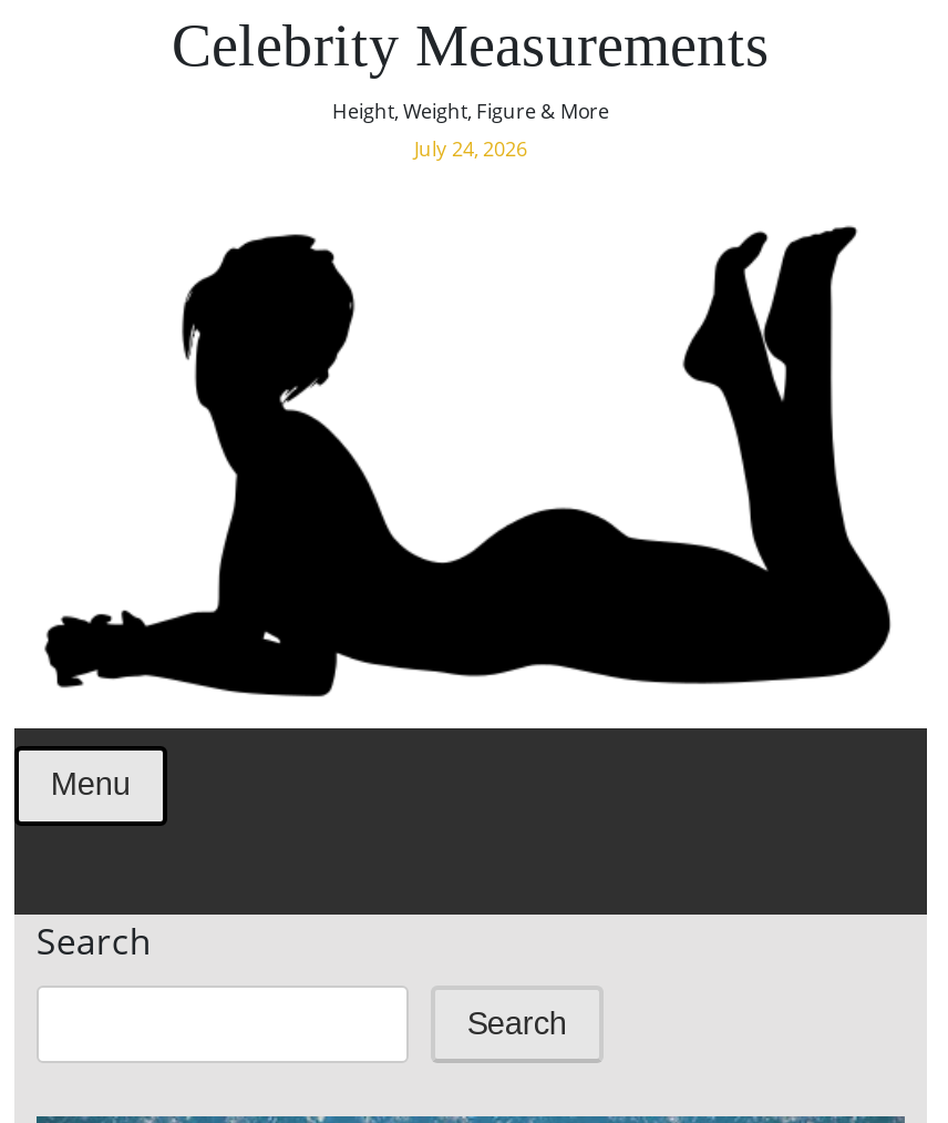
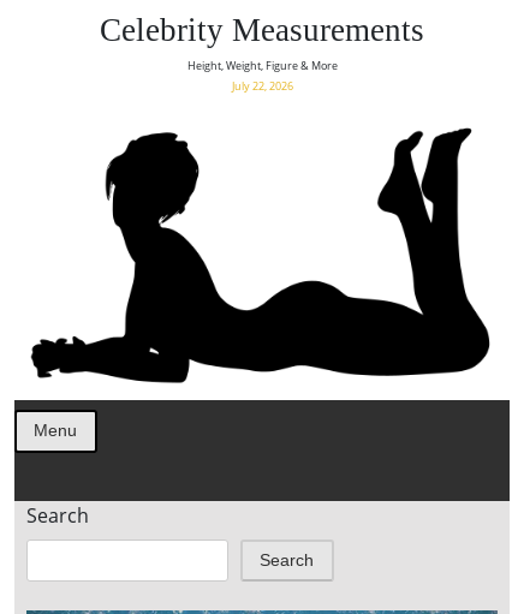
[414,134,527,163] July 24, 2026 -> [231,78,293,94] July 22, 2026

